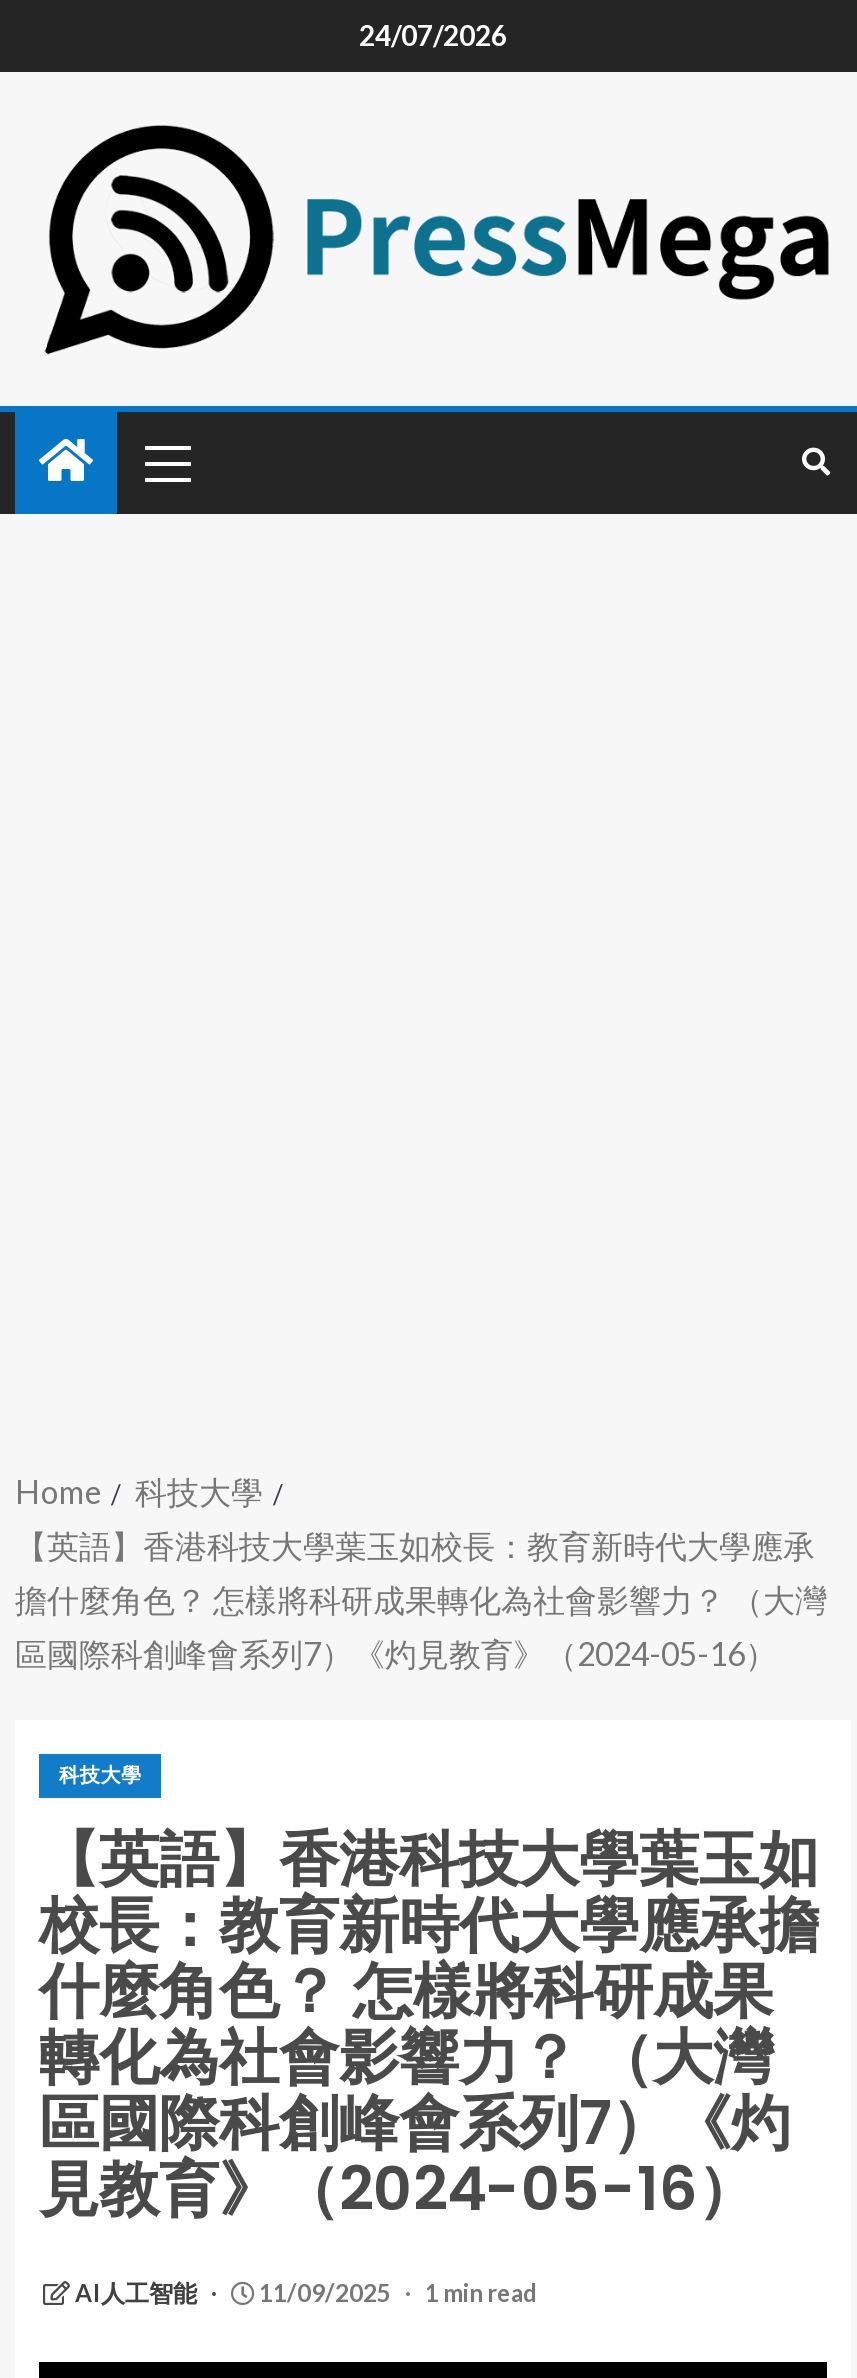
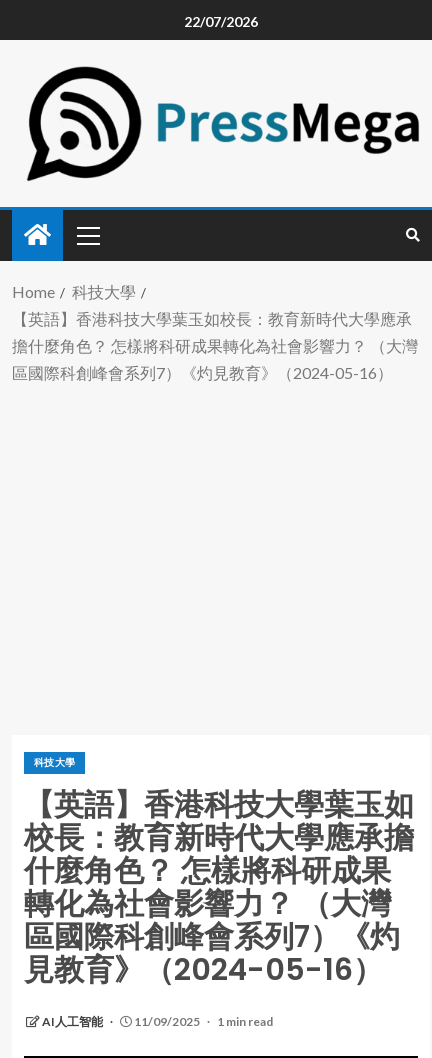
[359,18,507,52] 24/07/2026 -> [184,13,258,30] 22/07/2026
moved [15,1472,827,1672] -> [12,282,418,382]: Home | 科技大學 | 【英語】香港科技大學葉玉如校長：教育新時代大學應承 | 擔什麼角色？ 怎樣將科研成果轉化為社會影響力？ （大灣 | 區國際科創峰會系列7）《灼見教育》（2024-05-16）

